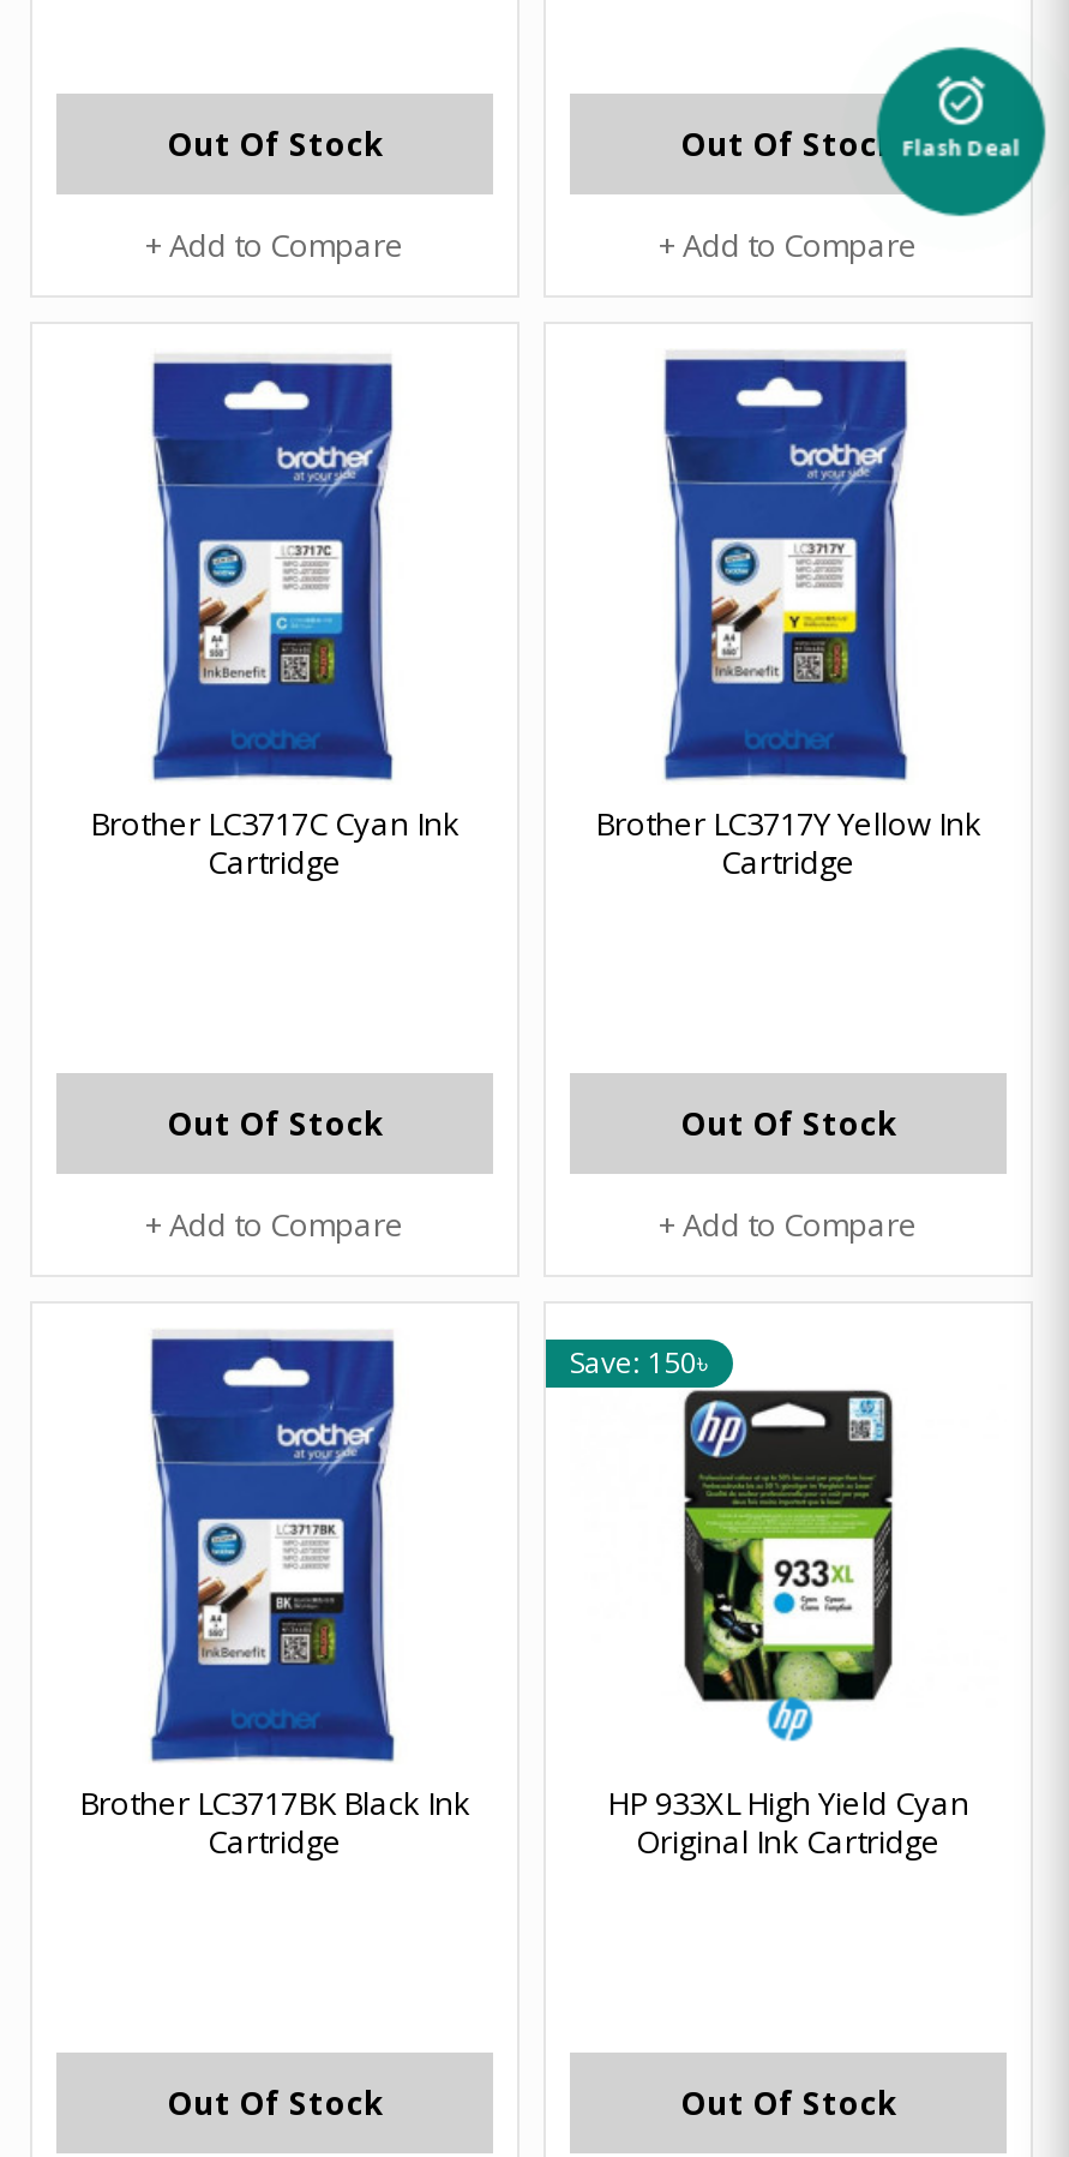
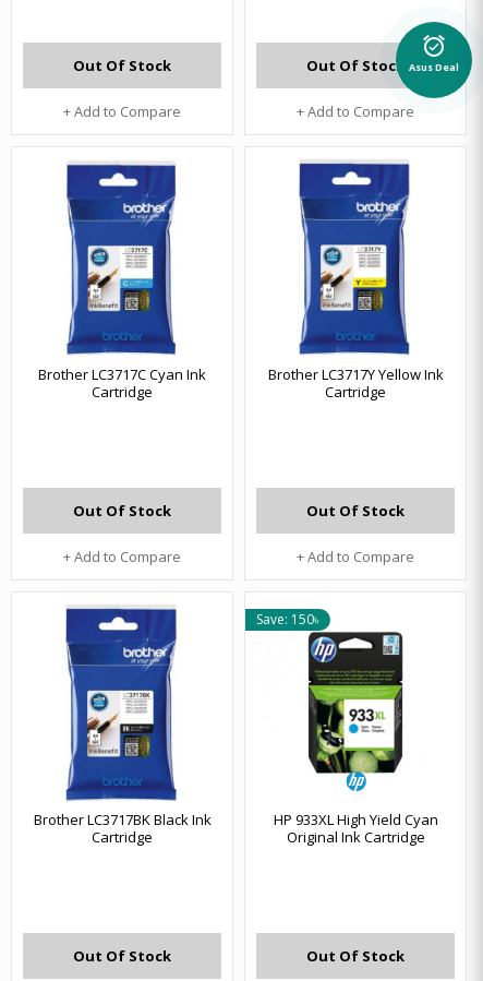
[902,127,1020,159] Flash Deal -> [409,57,459,71] Asus Deal

